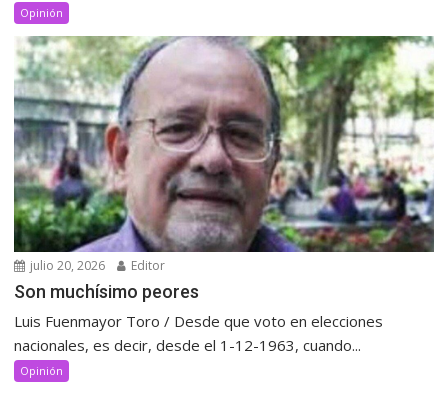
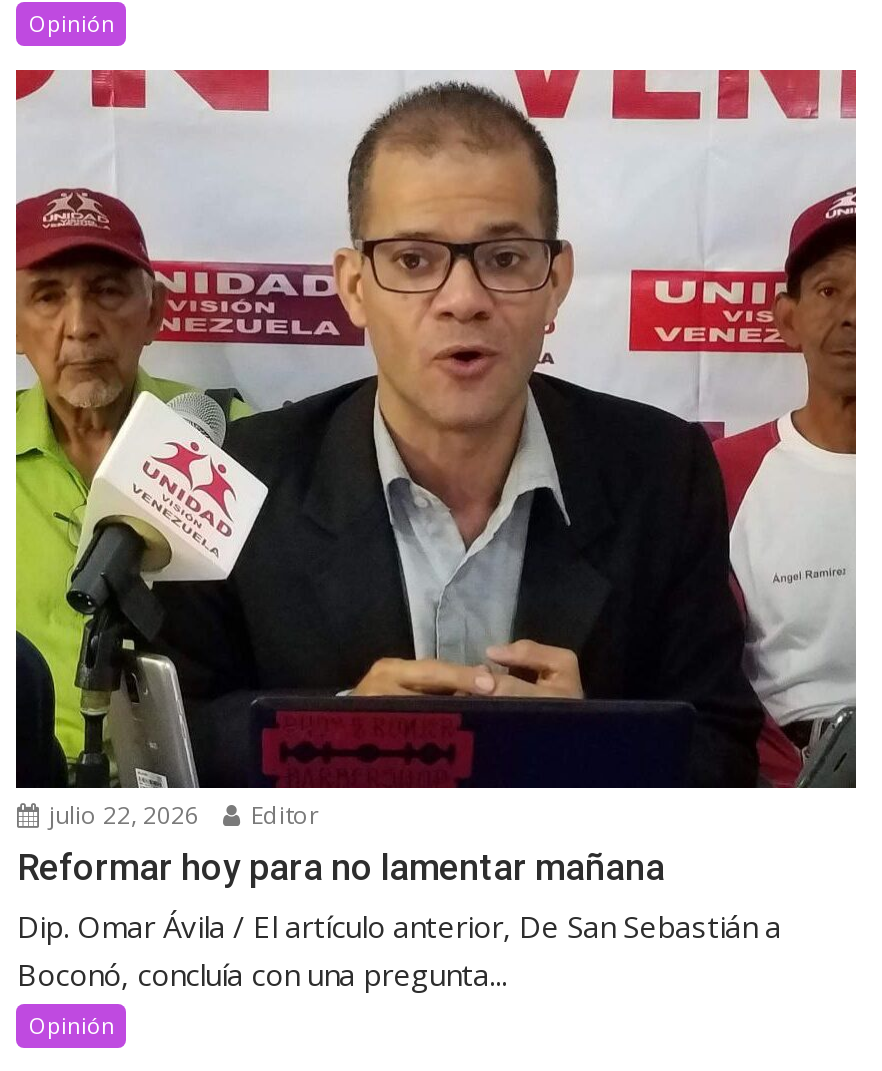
[13,35,434,274] [image] | julio 20, 2026 Editor -> [14,68,858,833] [image] | julio 22, 2026 Editor
[14,281,383,355] Son muchísimo peores | Luis Fuenmayor Toro / Desde que voto en elecciones | nacionales, es decir, desde el 1-12-1963, cuando... -> [17,847,781,995] Reformar hoy para no lamentar mañana | Dip. Omar Ávila / El artículo anterior, De San Sebastián a | Boconó, concluía con una pregunta...

